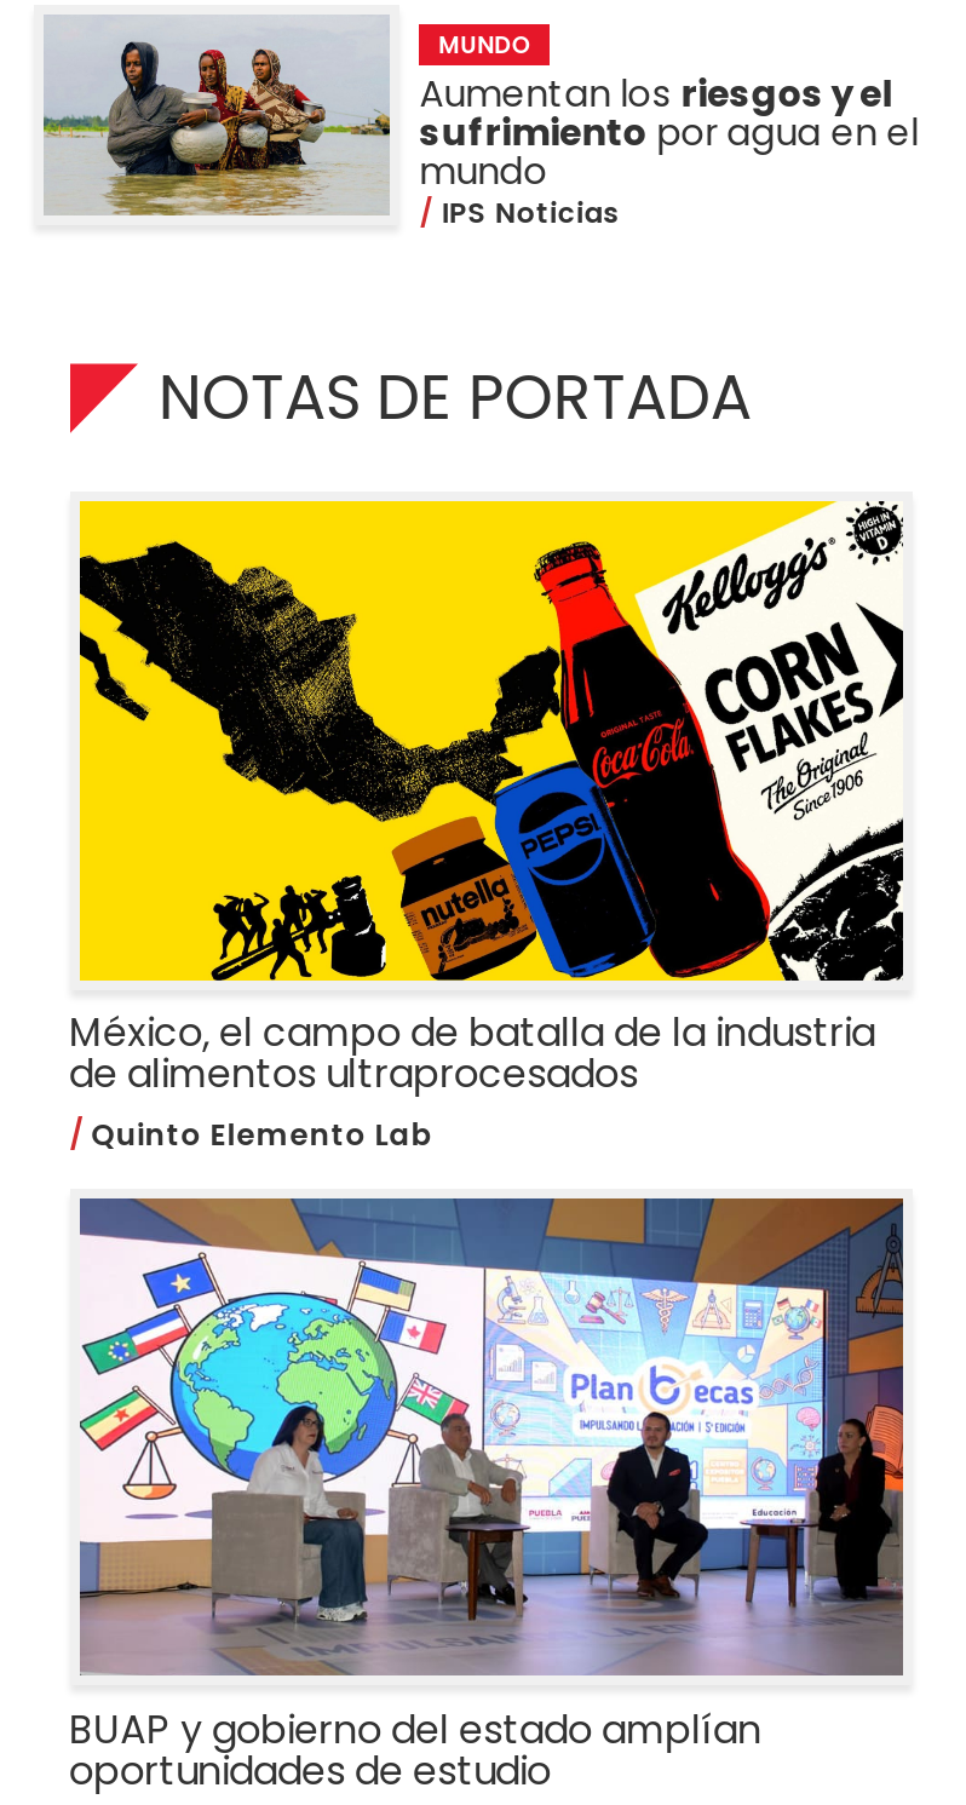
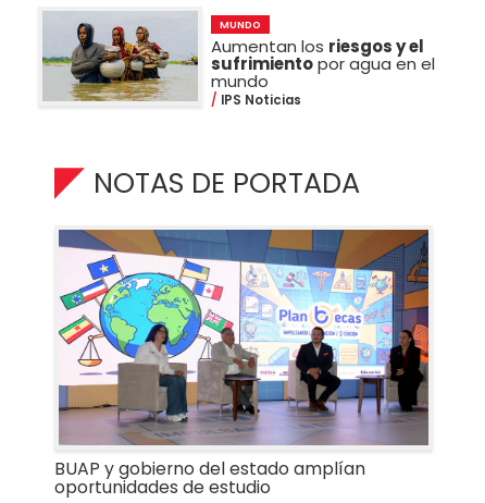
[69,499,905,1154] [image] | México, el campo de batalla de la industria | de alimentos ultraprocesados | Quinto Elemento Lab -> none

